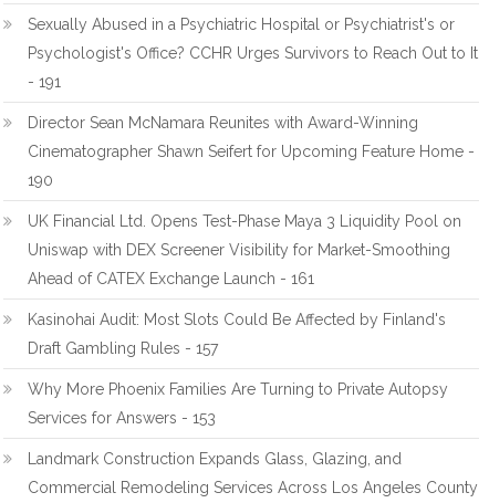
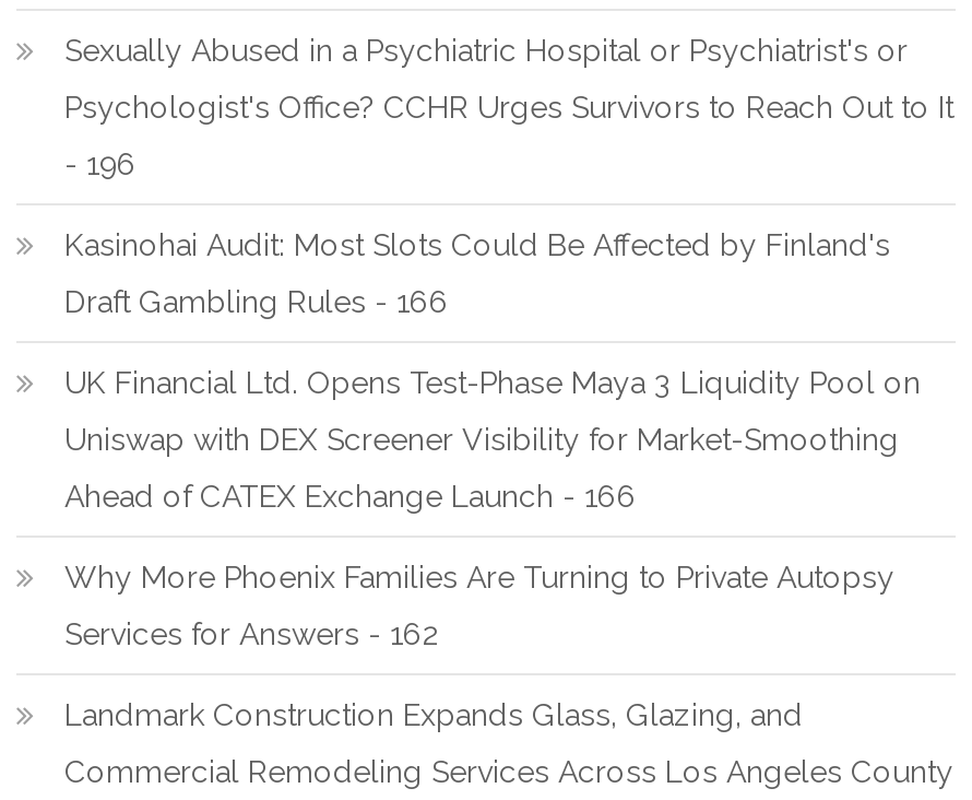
[28,73,475,189] - 191 | Director Sean McNamara Reunites with Award-Winning | Cinematographer Shawn Seifert for Upcoming Feature Home - | 190 -> [64,146,449,319] - 196 | Draft Gambling Rules - 166
[28,270,314,357] Ahead of CATEX Exchange Launch - 161 | Draft Gambling Rules - 157 -> [64,479,637,514] Ahead of CATEX Exchange Launch - 166
moved [28,311,446,328] -> [64,227,890,262]: Kasinohai Audit: Most Slots Could Be Affected by Finland's
[28,409,216,427] Services for Answers - 153 -> [64,616,440,651] Services for Answers - 162

